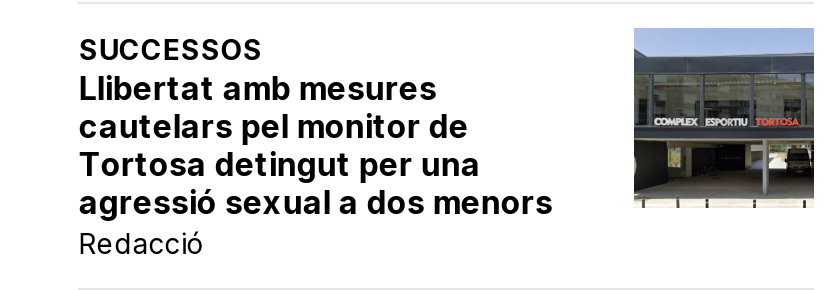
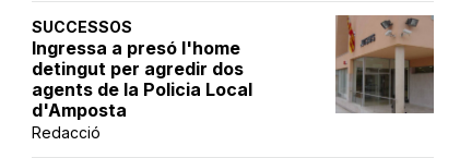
[632,28,816,208] [image] -> [334,14,435,114] [image]
[79,68,553,222] Llibertat amb mesures | cautelars pel monitor de | Tortosa detingut per una | agressió sexual a dos menors -> [32,37,253,121] Ingressa a presó l'home | detingut per agredir dos | agents de la Policia Local | d'Amposta

